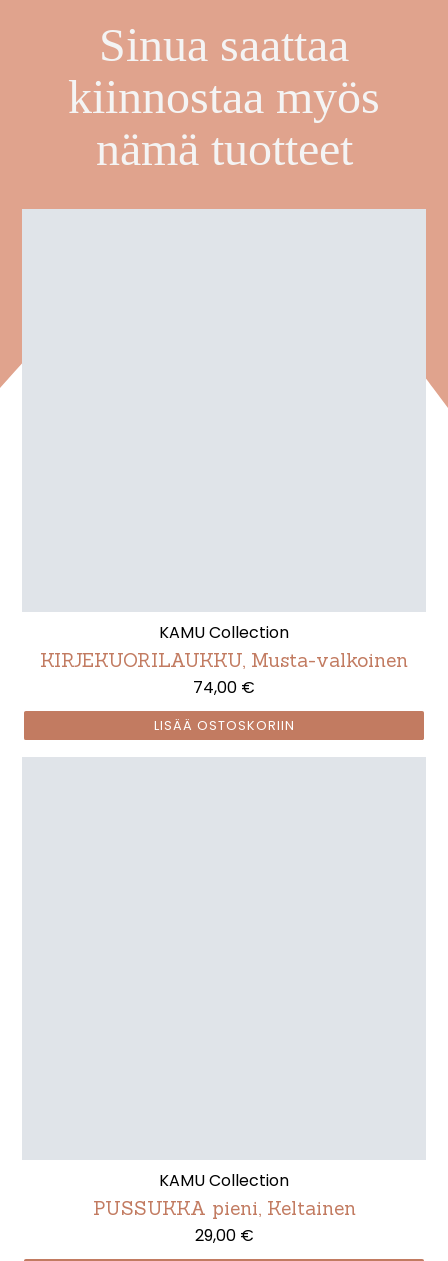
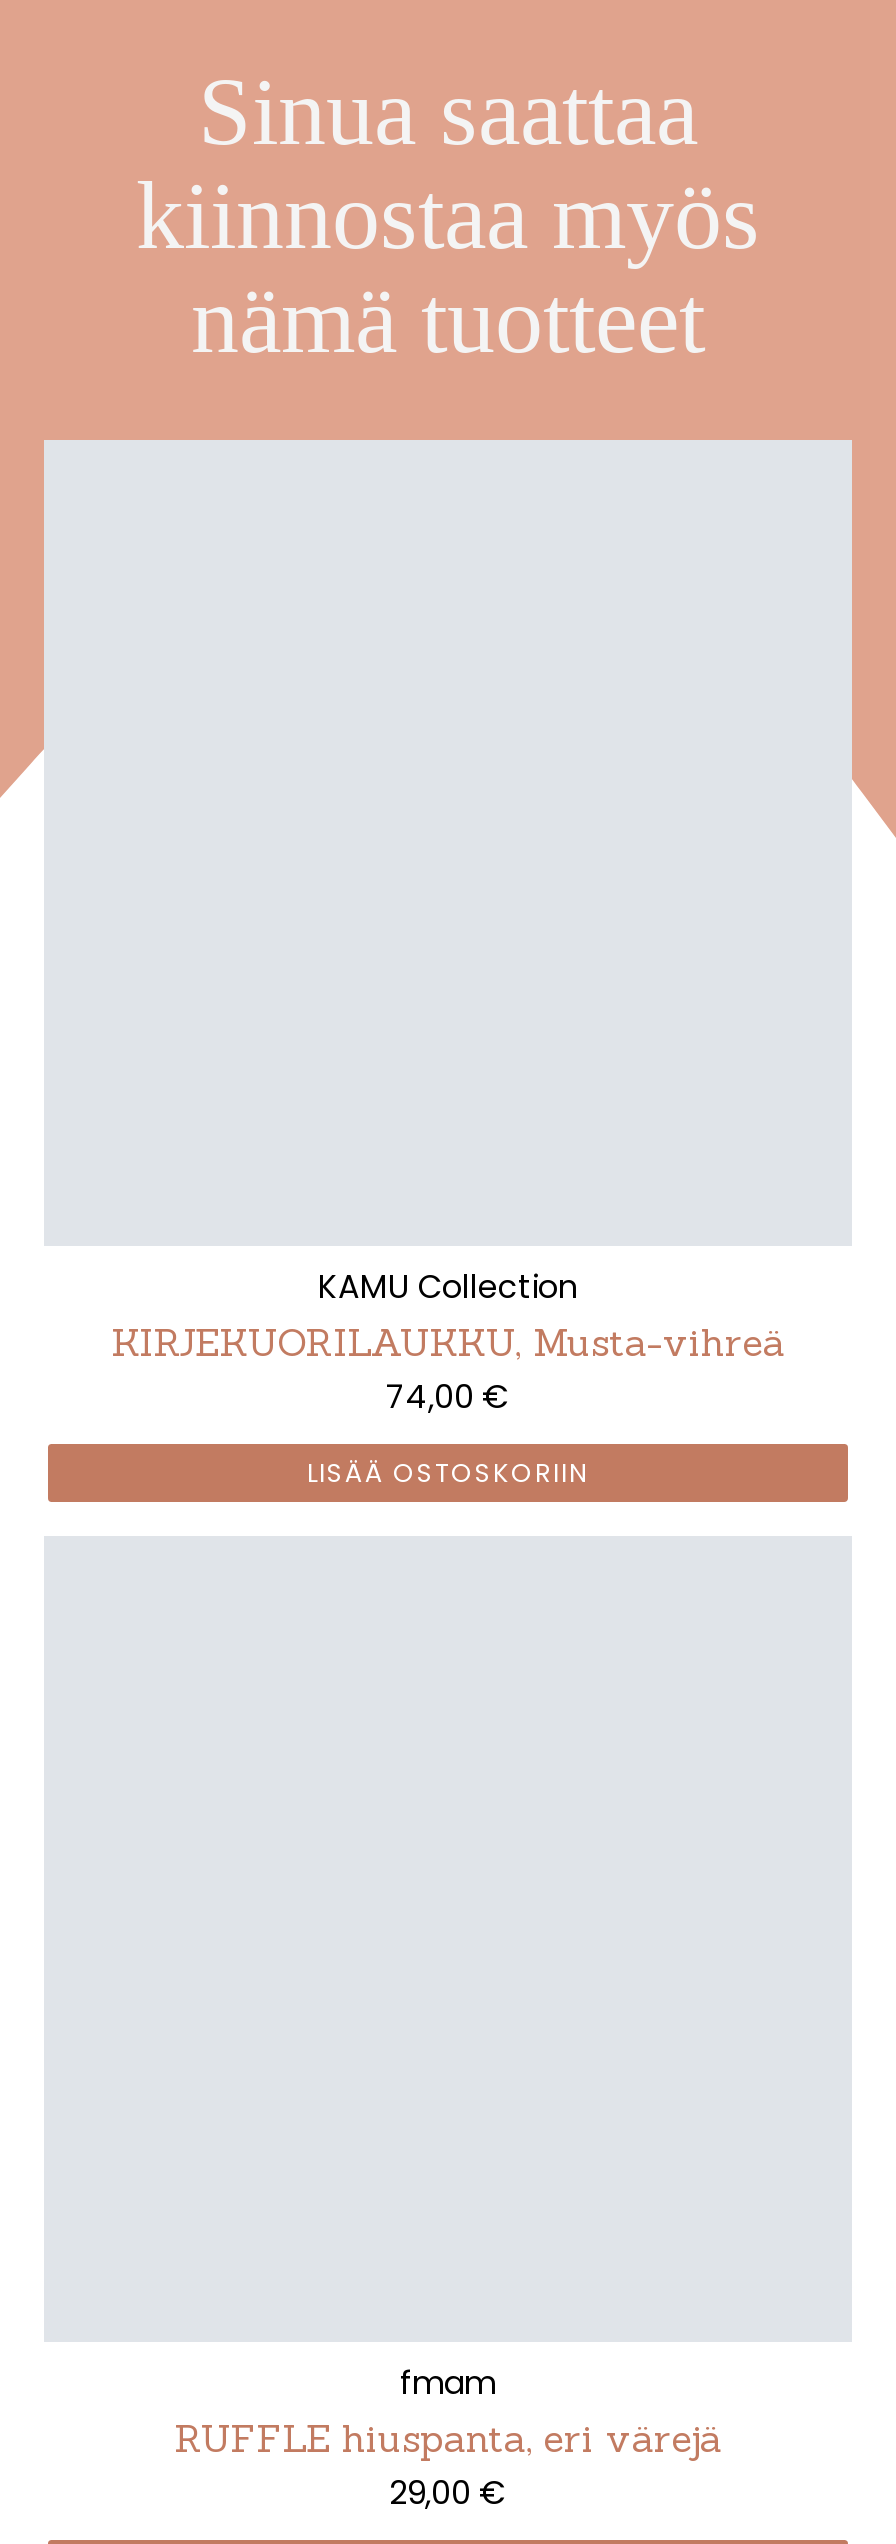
[40,648,408,672] KIRJEKUORILAUKKU, Musta-valkoinen -> [111,1318,785,1366] KIRJEKUORILAUKKU, Musta-vihreä
[92,1169,355,1220] KAMU Collection | PUSSUKKA pieni, Keltainen -> [174,2361,722,2463] fmam | RUFFLE hiuspanta, eri värejä

